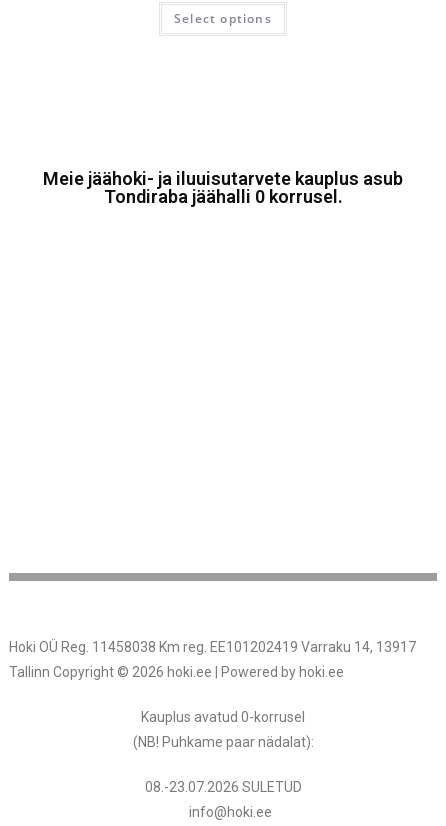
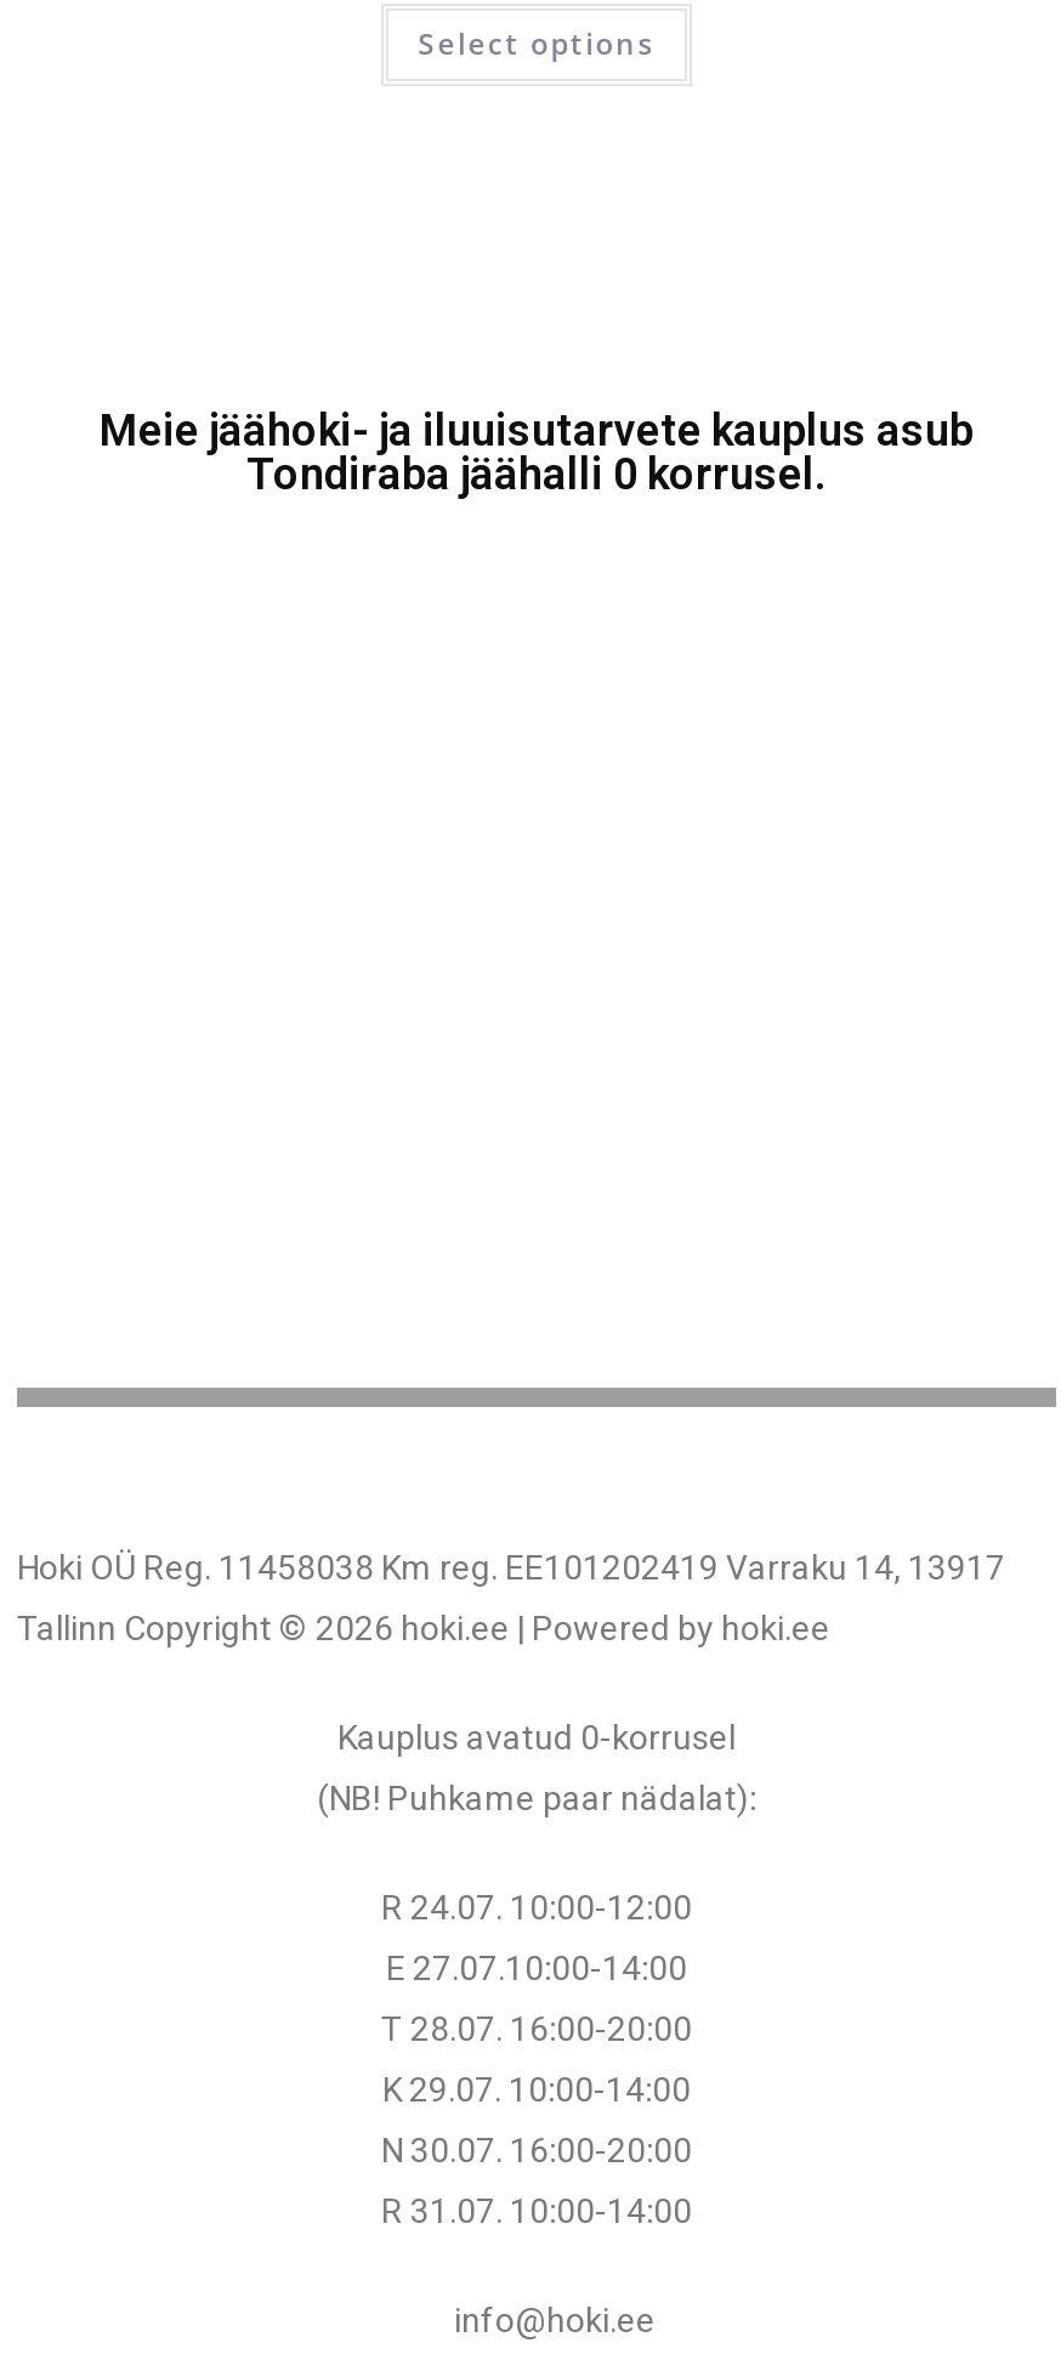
[144,779,301,795] 08.-23.07.2026 SULETUD -> [381,1888,692,2230] R 24.07. 10:00-12:00 | E 27.07.10:00-14:00 | T 28.07. 16:00-20:00 | K 29.07. 10:00-14:00 | N 30.07. 16:00-20:00 | R 31.07. 10:00-14:00

